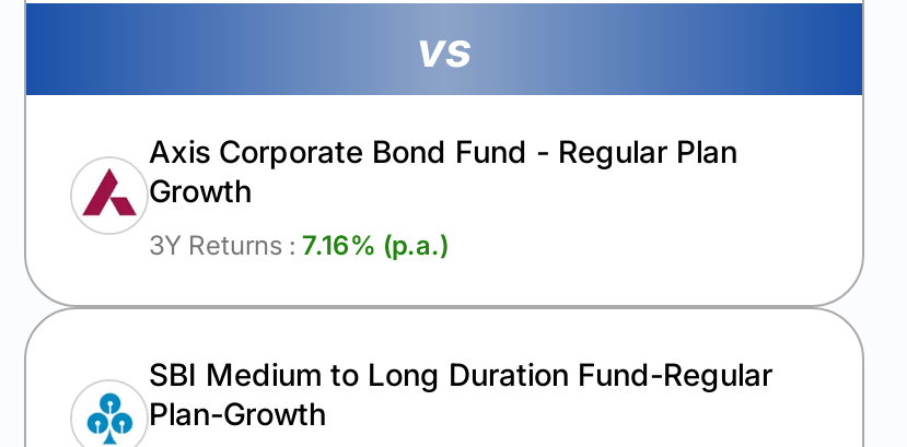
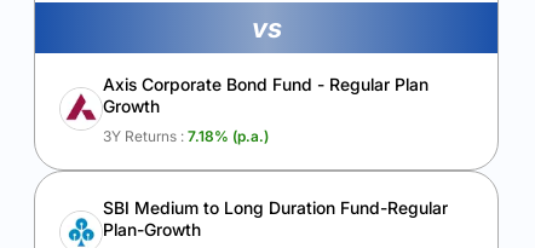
[149,228,449,261] 3Y Returns : 7.16% (p.a.) -> [103,127,269,145] 3Y Returns : 7.18% (p.a.)

